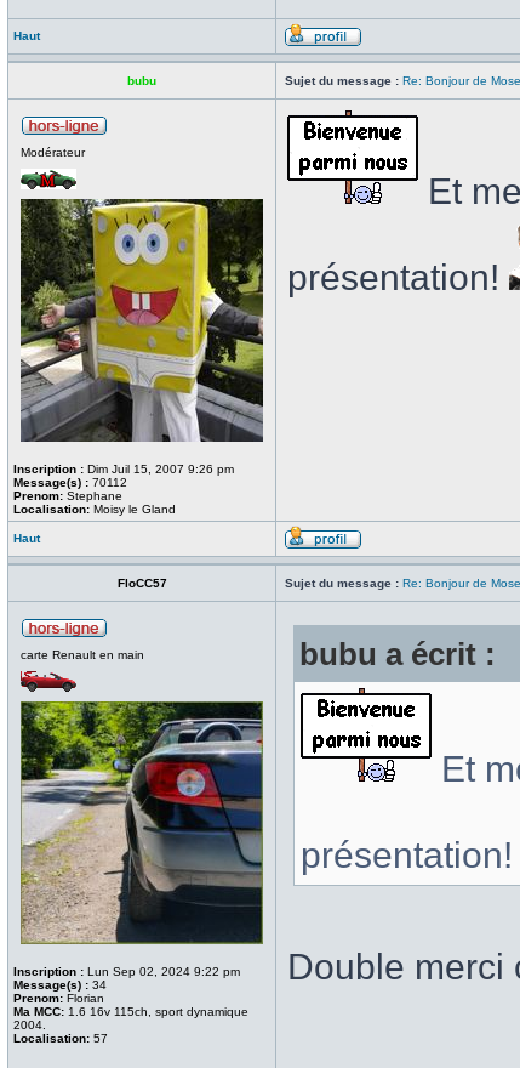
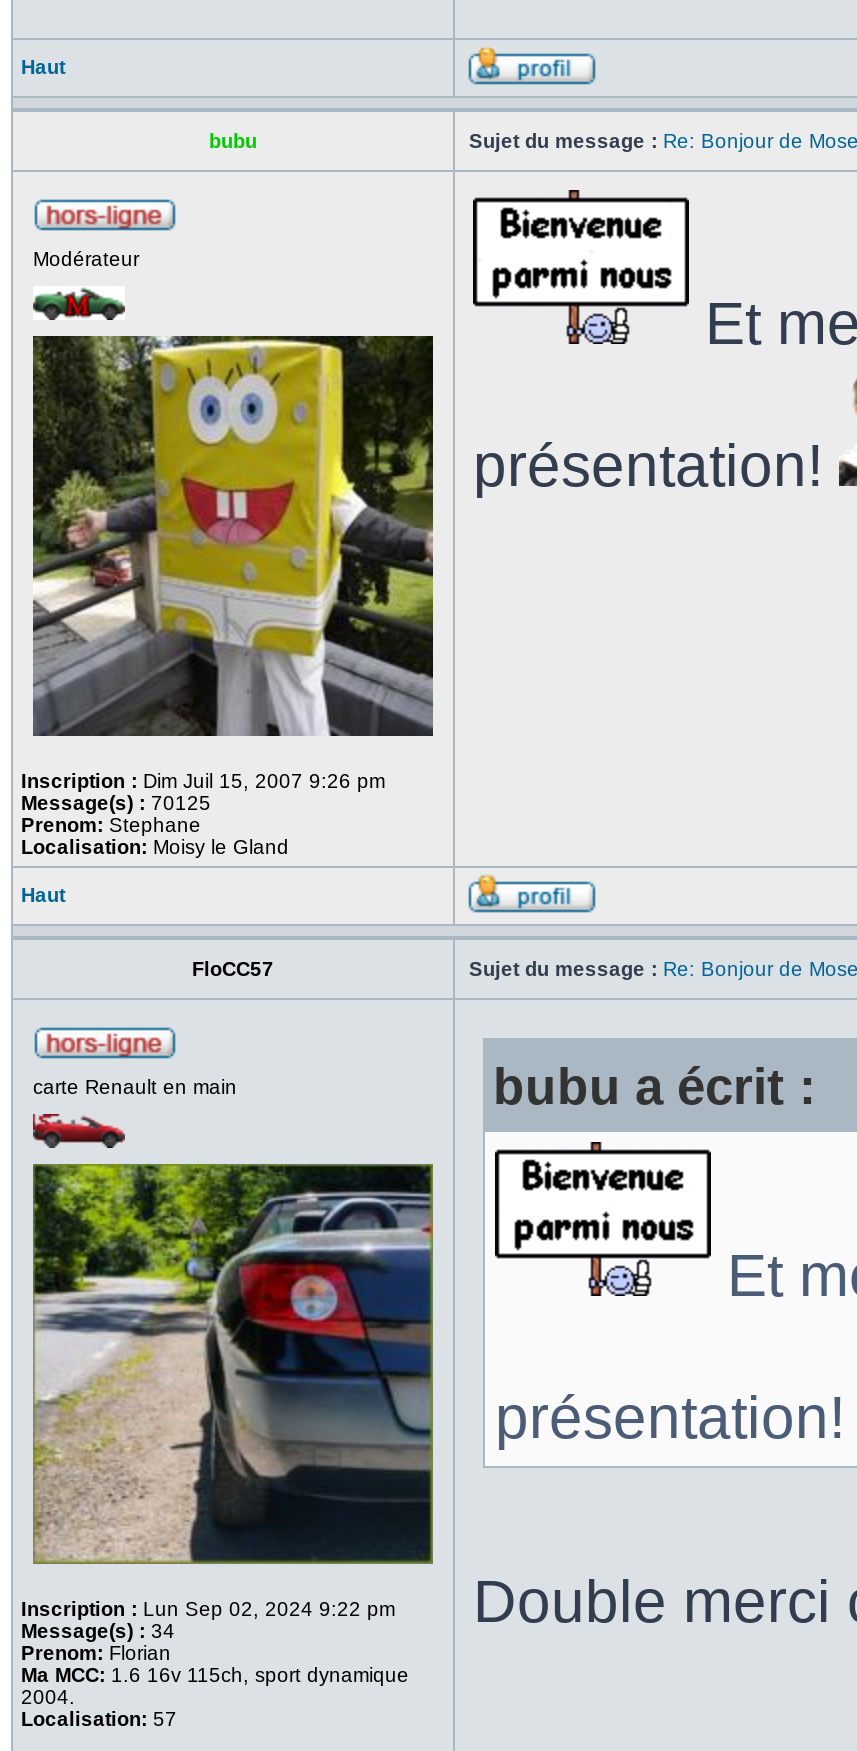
[13,476,127,489] Message(s) : 70112 -> [21,792,211,814] Message(s) : 70125

